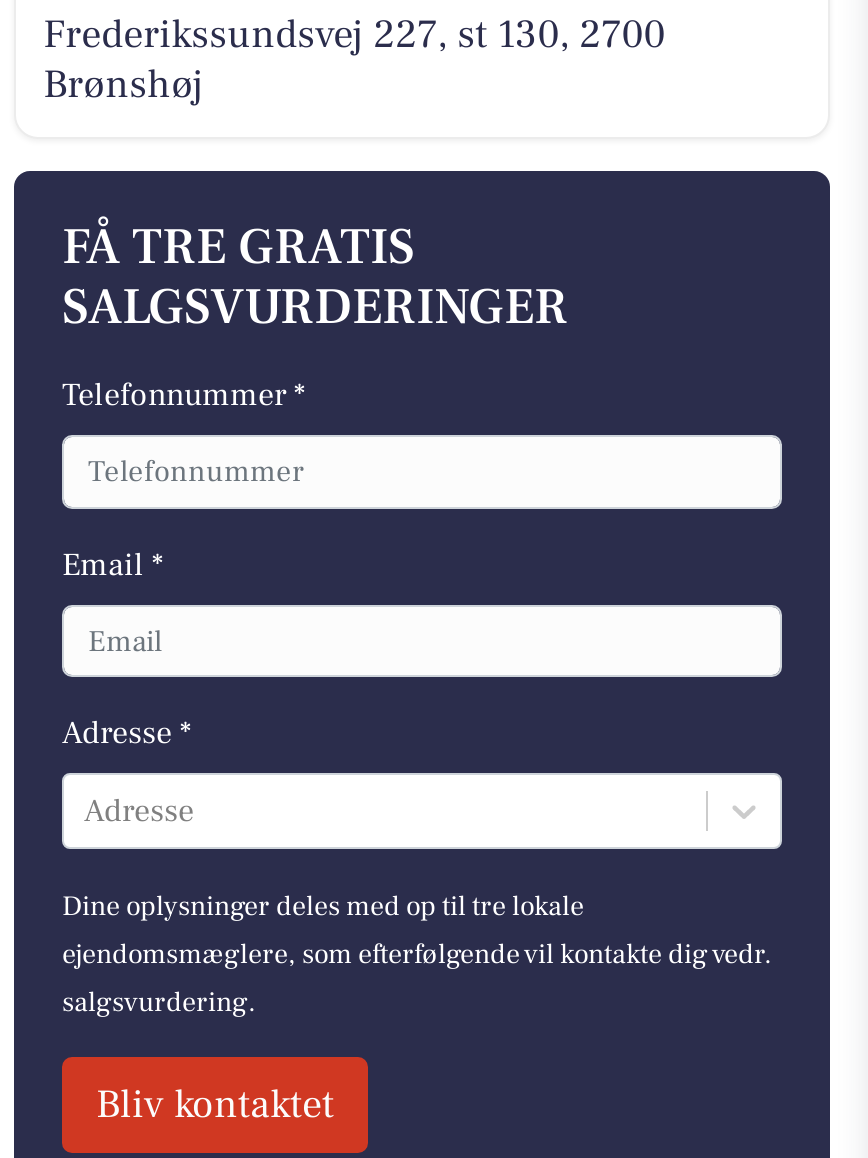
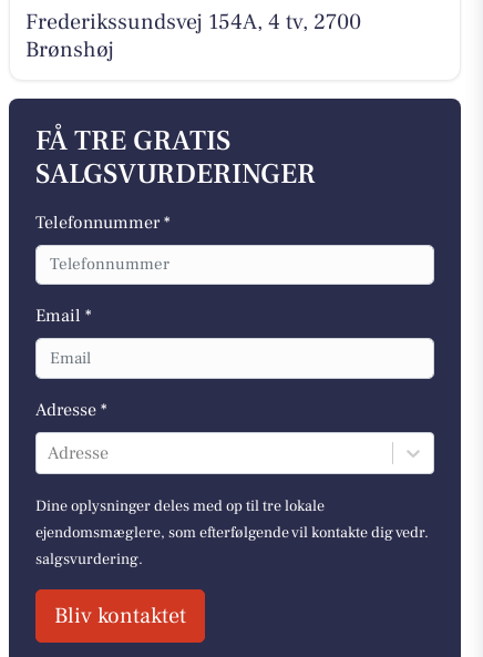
[43,9,665,61] Frederikssundsvej 227, st 130, 2700 -> [25,8,361,36] Frederikssundsvej 154A, 4 tv, 2700

